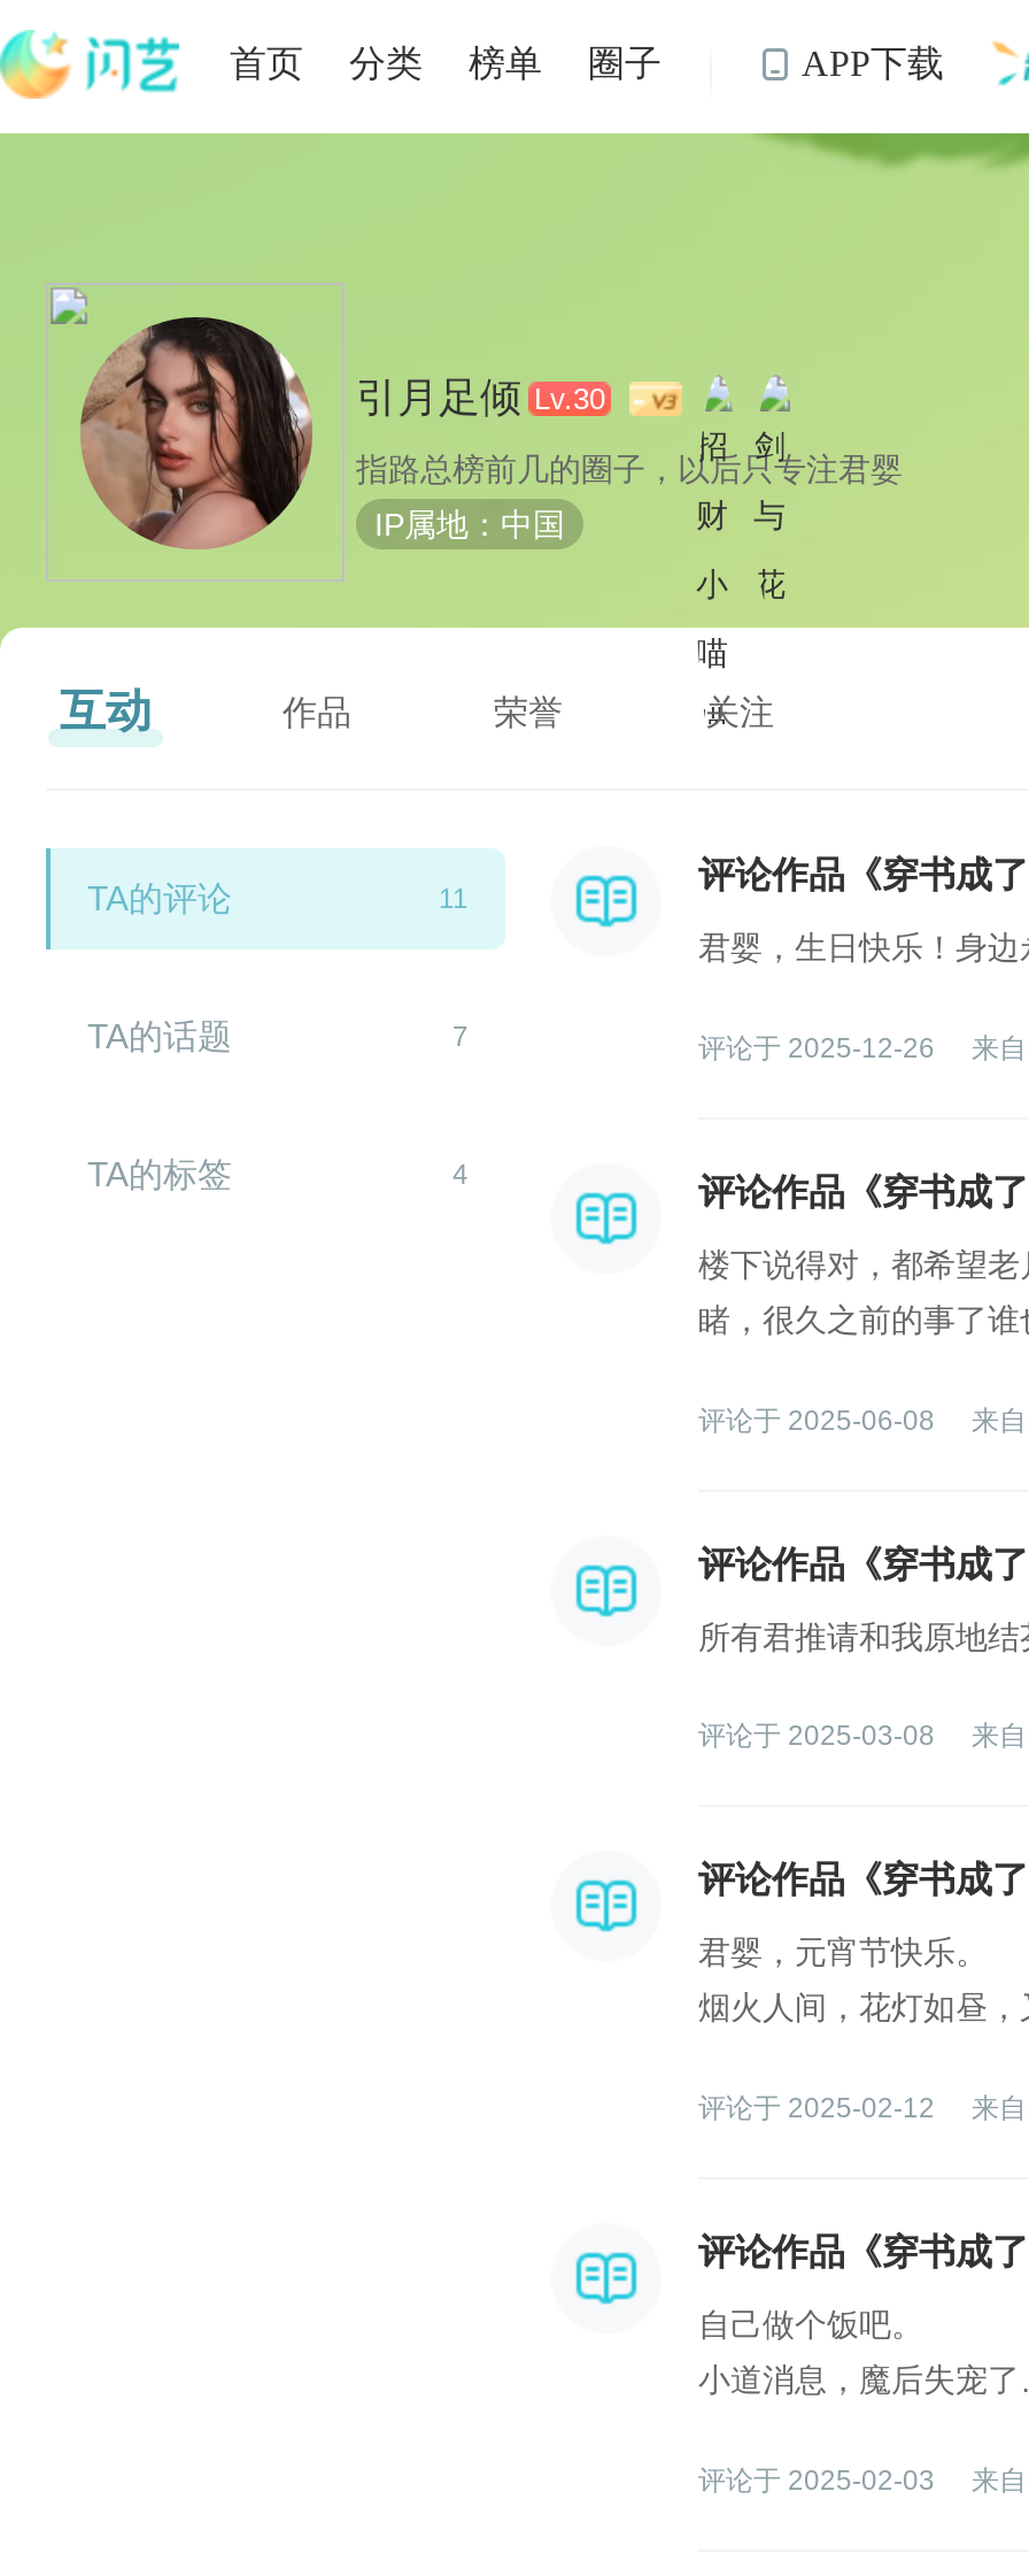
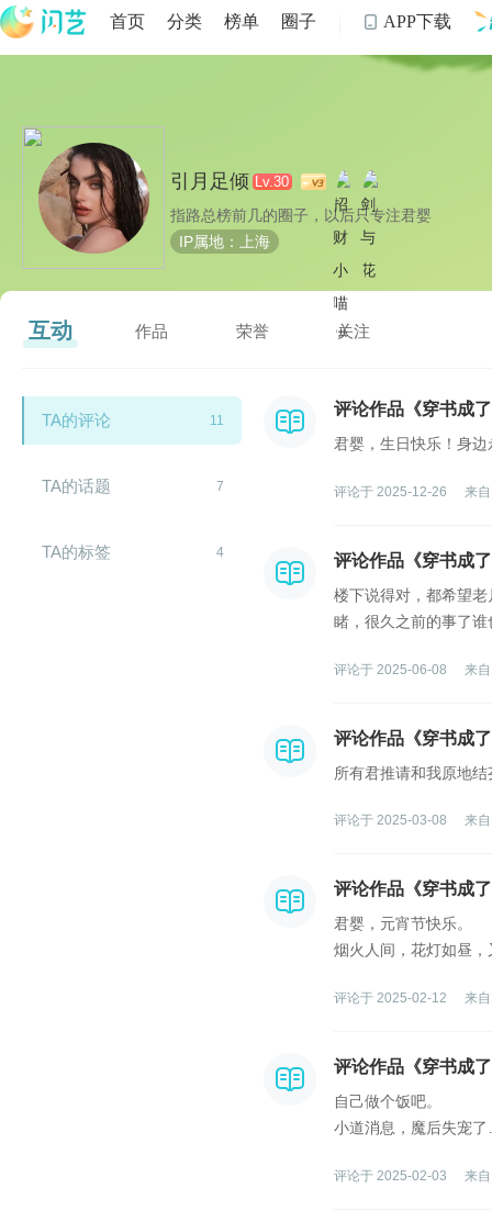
[374,506,565,543] IP属地：中国 -> [179,233,270,250] IP属地：上海

